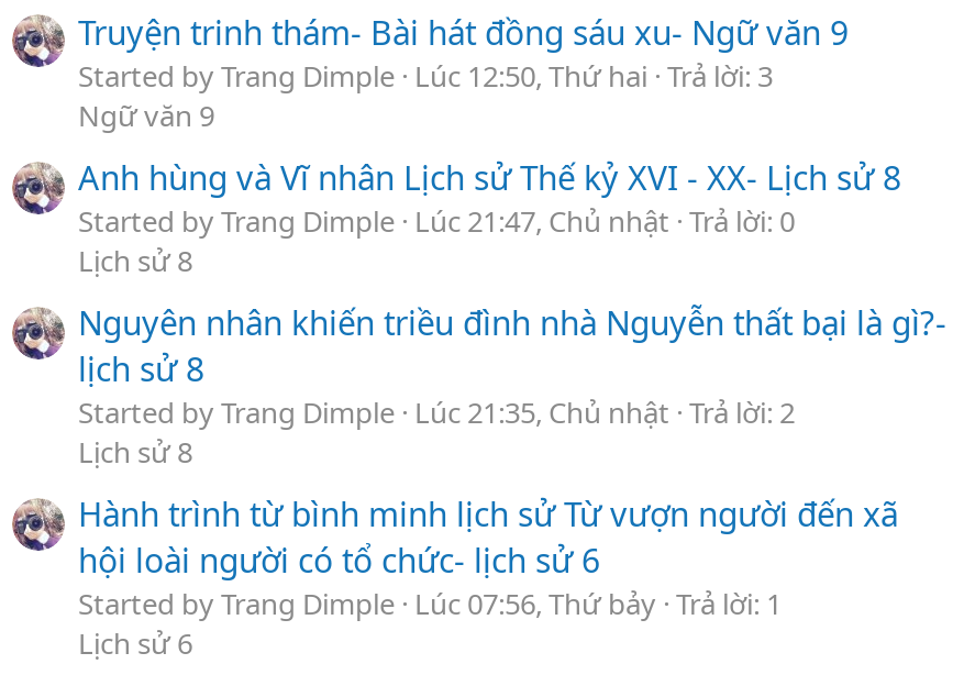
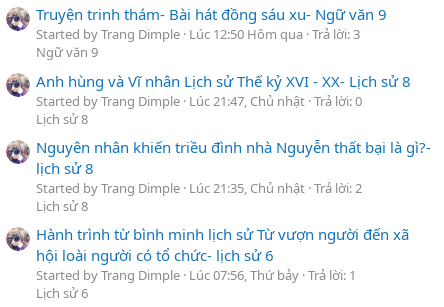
[78,55,773,95] Started by Trang Dimple Lúc 12:50, Thứ hai Trả lời: 3 -> [36,25,360,43] Started by Trang Dimple Lúc 12:50 Hôm qua Trả lời: 3

